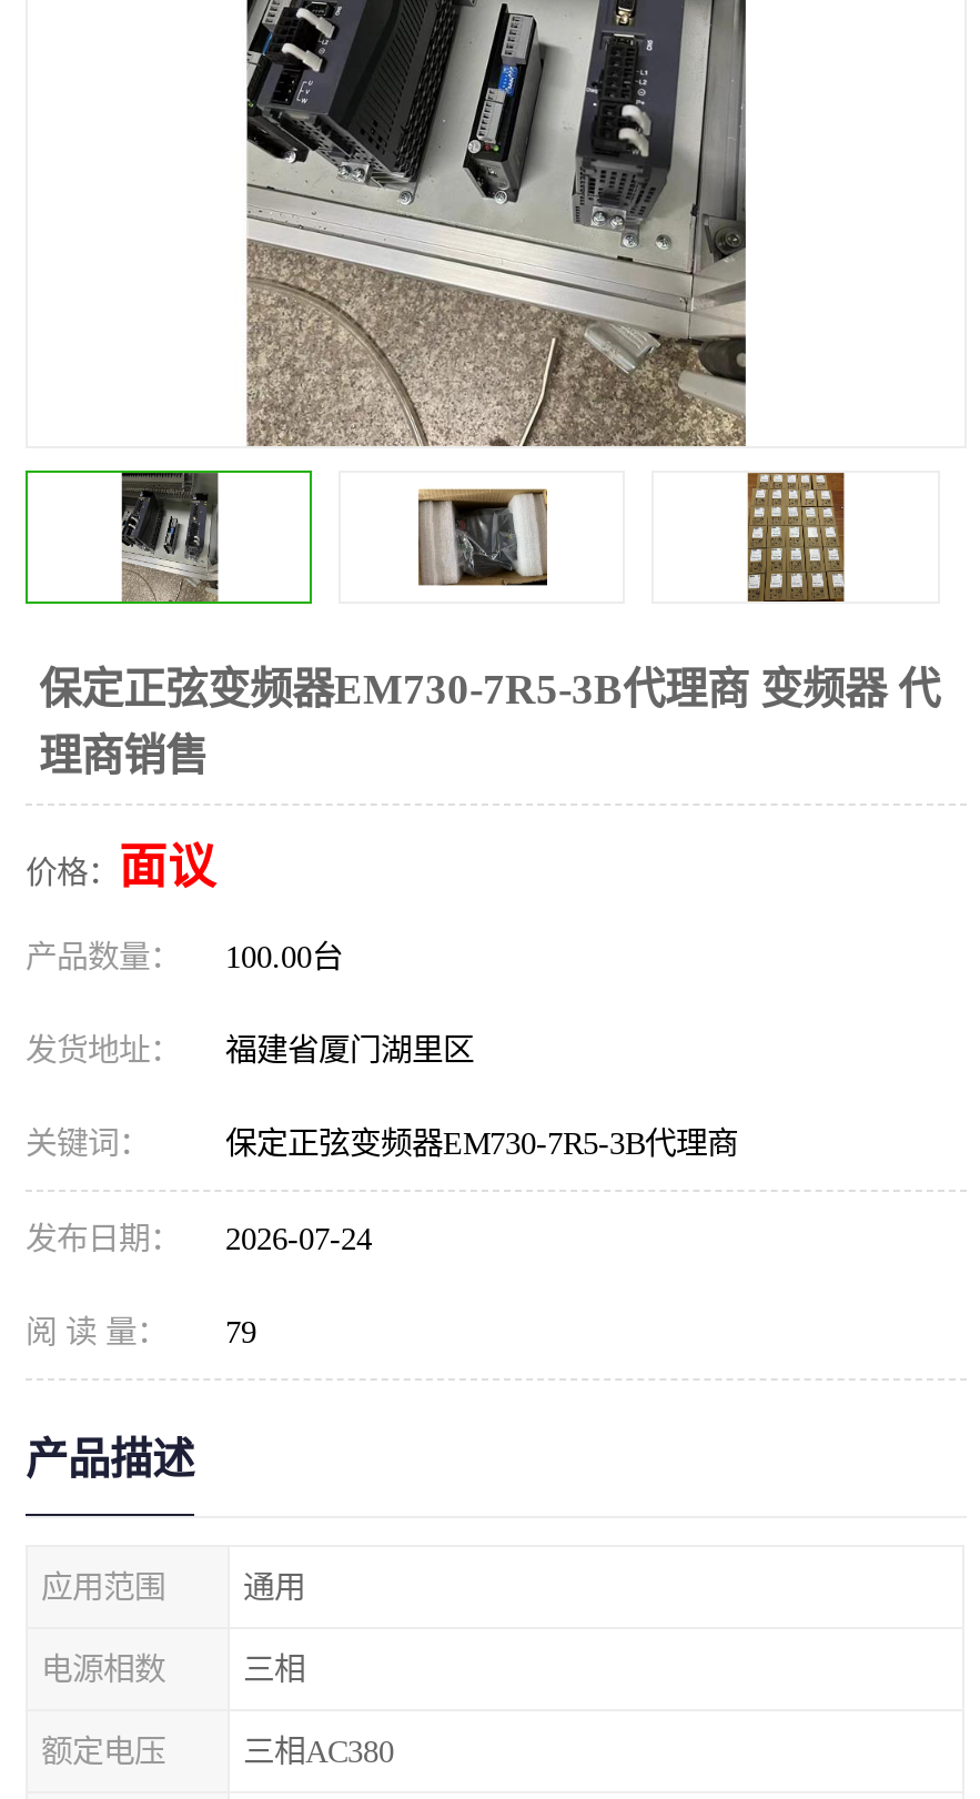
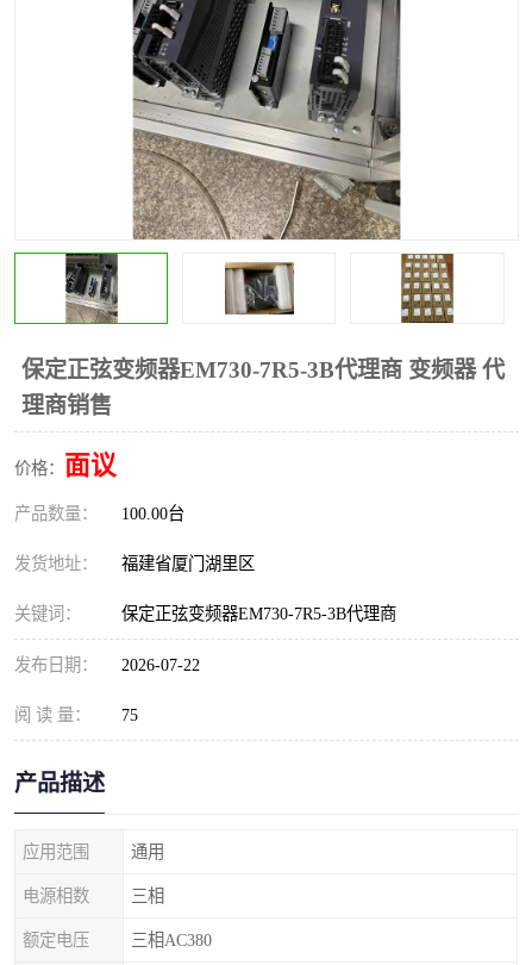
[26,1221,372,1256] 发布日期： 2026-07-24 -> [14,655,200,674] 发布日期： 2026-07-22
[26,1314,256,1350] 阅 读 量： 79 -> [14,705,138,724] 阅 读 量： 75

